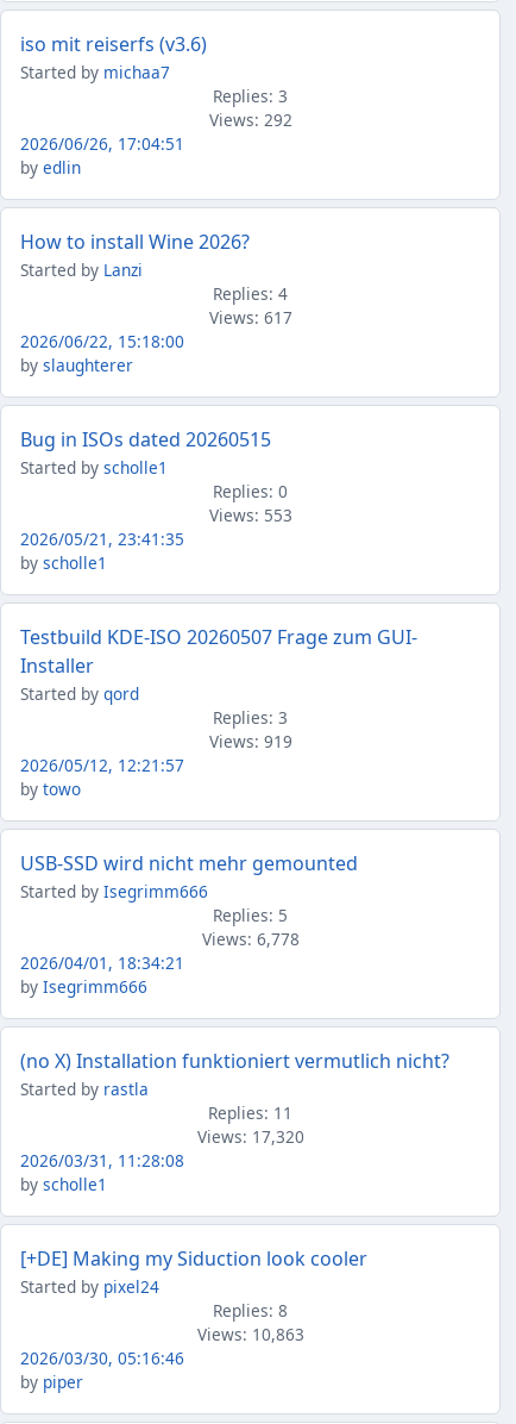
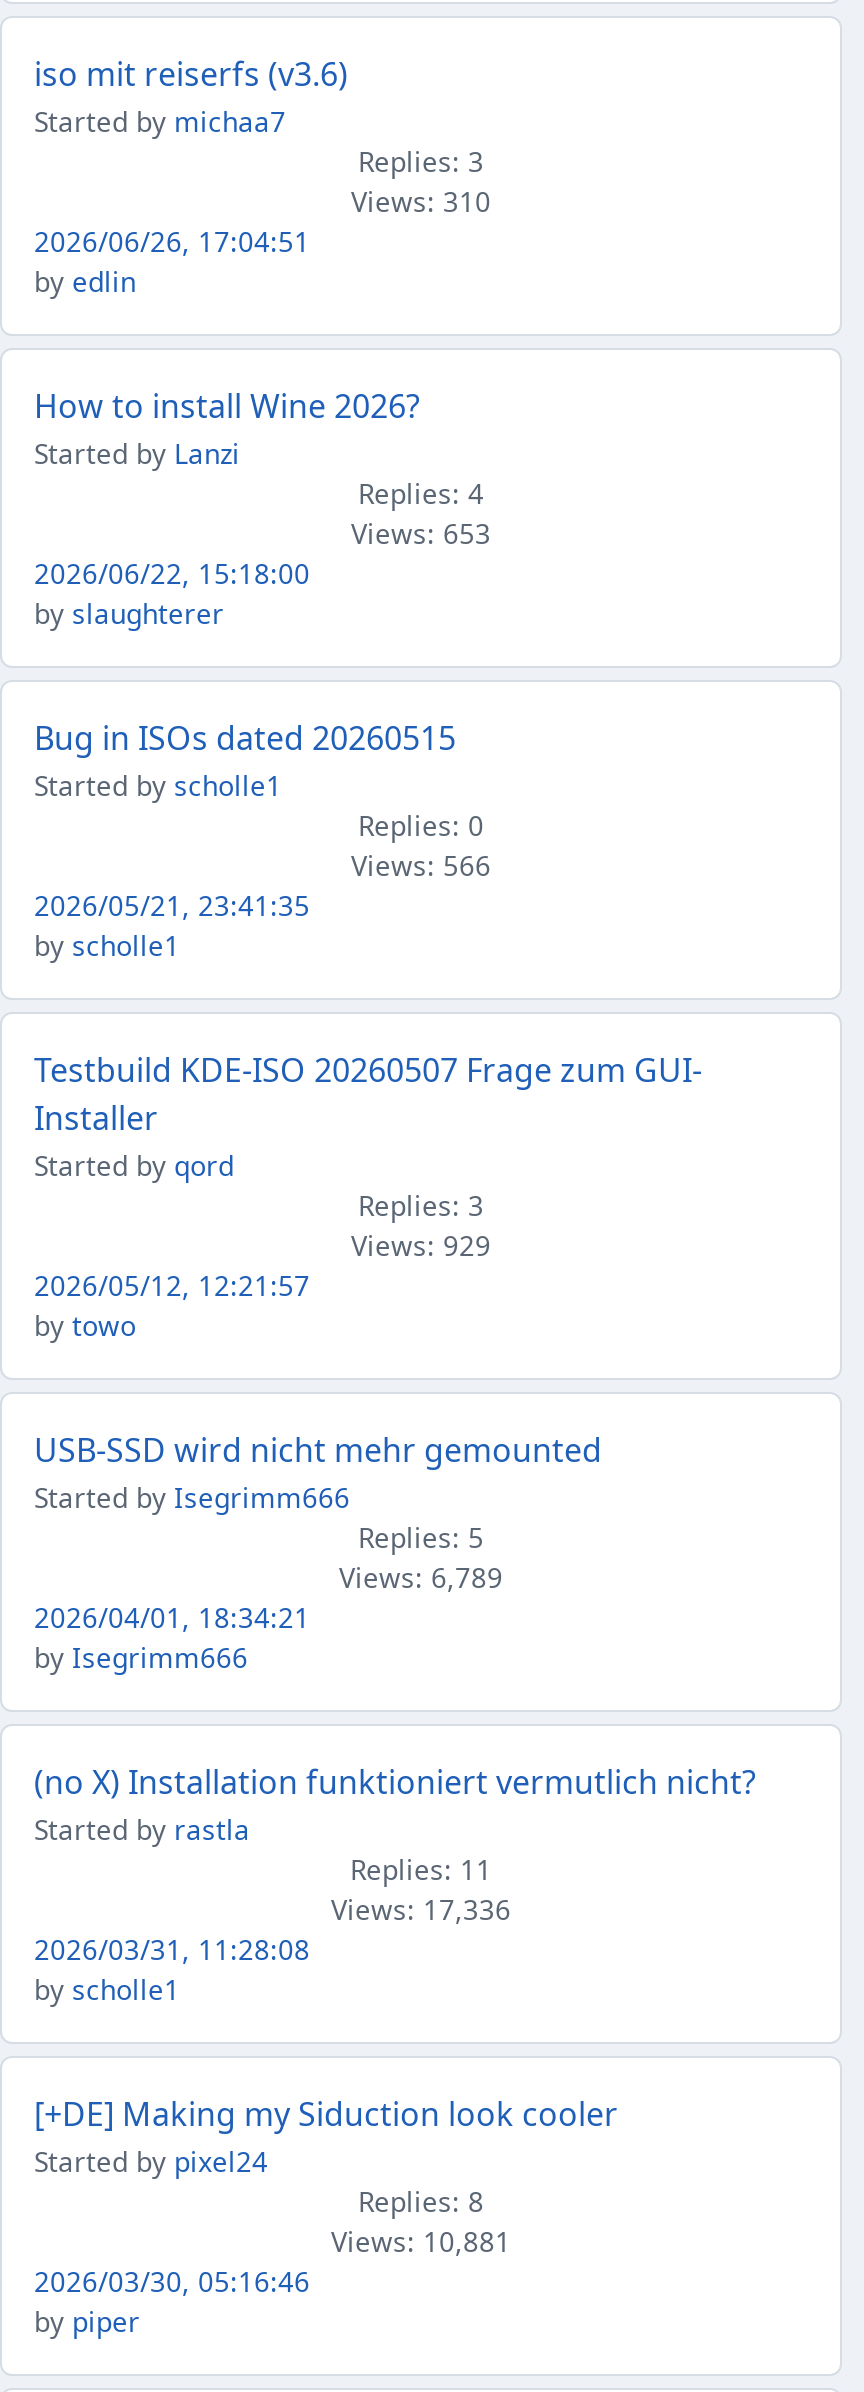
[209,108,292,131] Views: 292 -> [351,182,491,220] Views: 310
[209,306,292,329] Views: 617 -> [351,514,491,552] Views: 653
[209,504,292,526] Views: 553 -> [351,846,491,884] Views: 566
[209,730,292,752] Views: 919 -> [351,1226,491,1264] Views: 929
[202,928,299,950] Views: 6,778 -> [339,1558,503,1596] Views: 6,789
[197,1125,304,1148] Views: 17,320 -> [331,1890,511,1928] Views: 17,336
[197,1323,304,1345] Views: 10,863 -> [331,2222,511,2260] Views: 10,881

